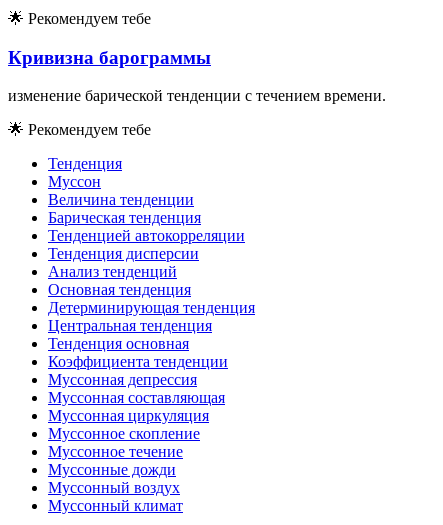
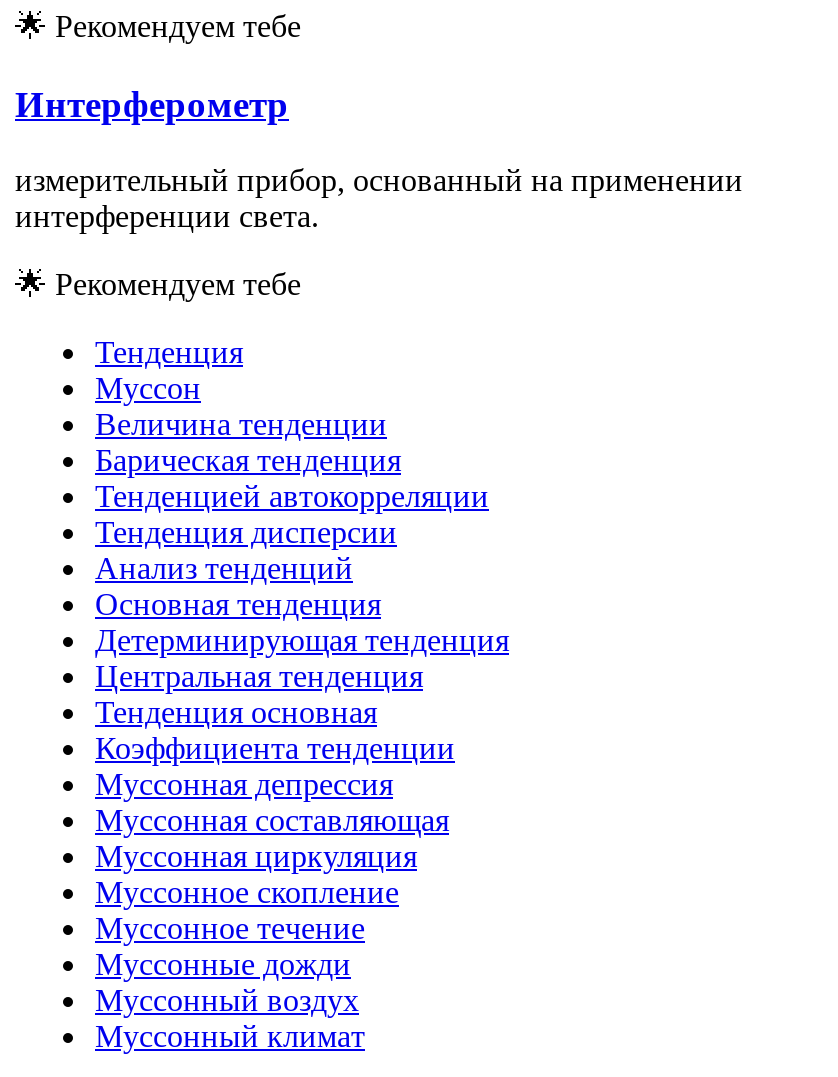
[8,47,211,68] Кривизна барограммы -> [15,82,289,124] Интерферометр
[8,87,386,104] изменение барической тенденции с течением времени. -> [15,164,743,234] измерительный прибор, основанный на применении | интерференции света.

